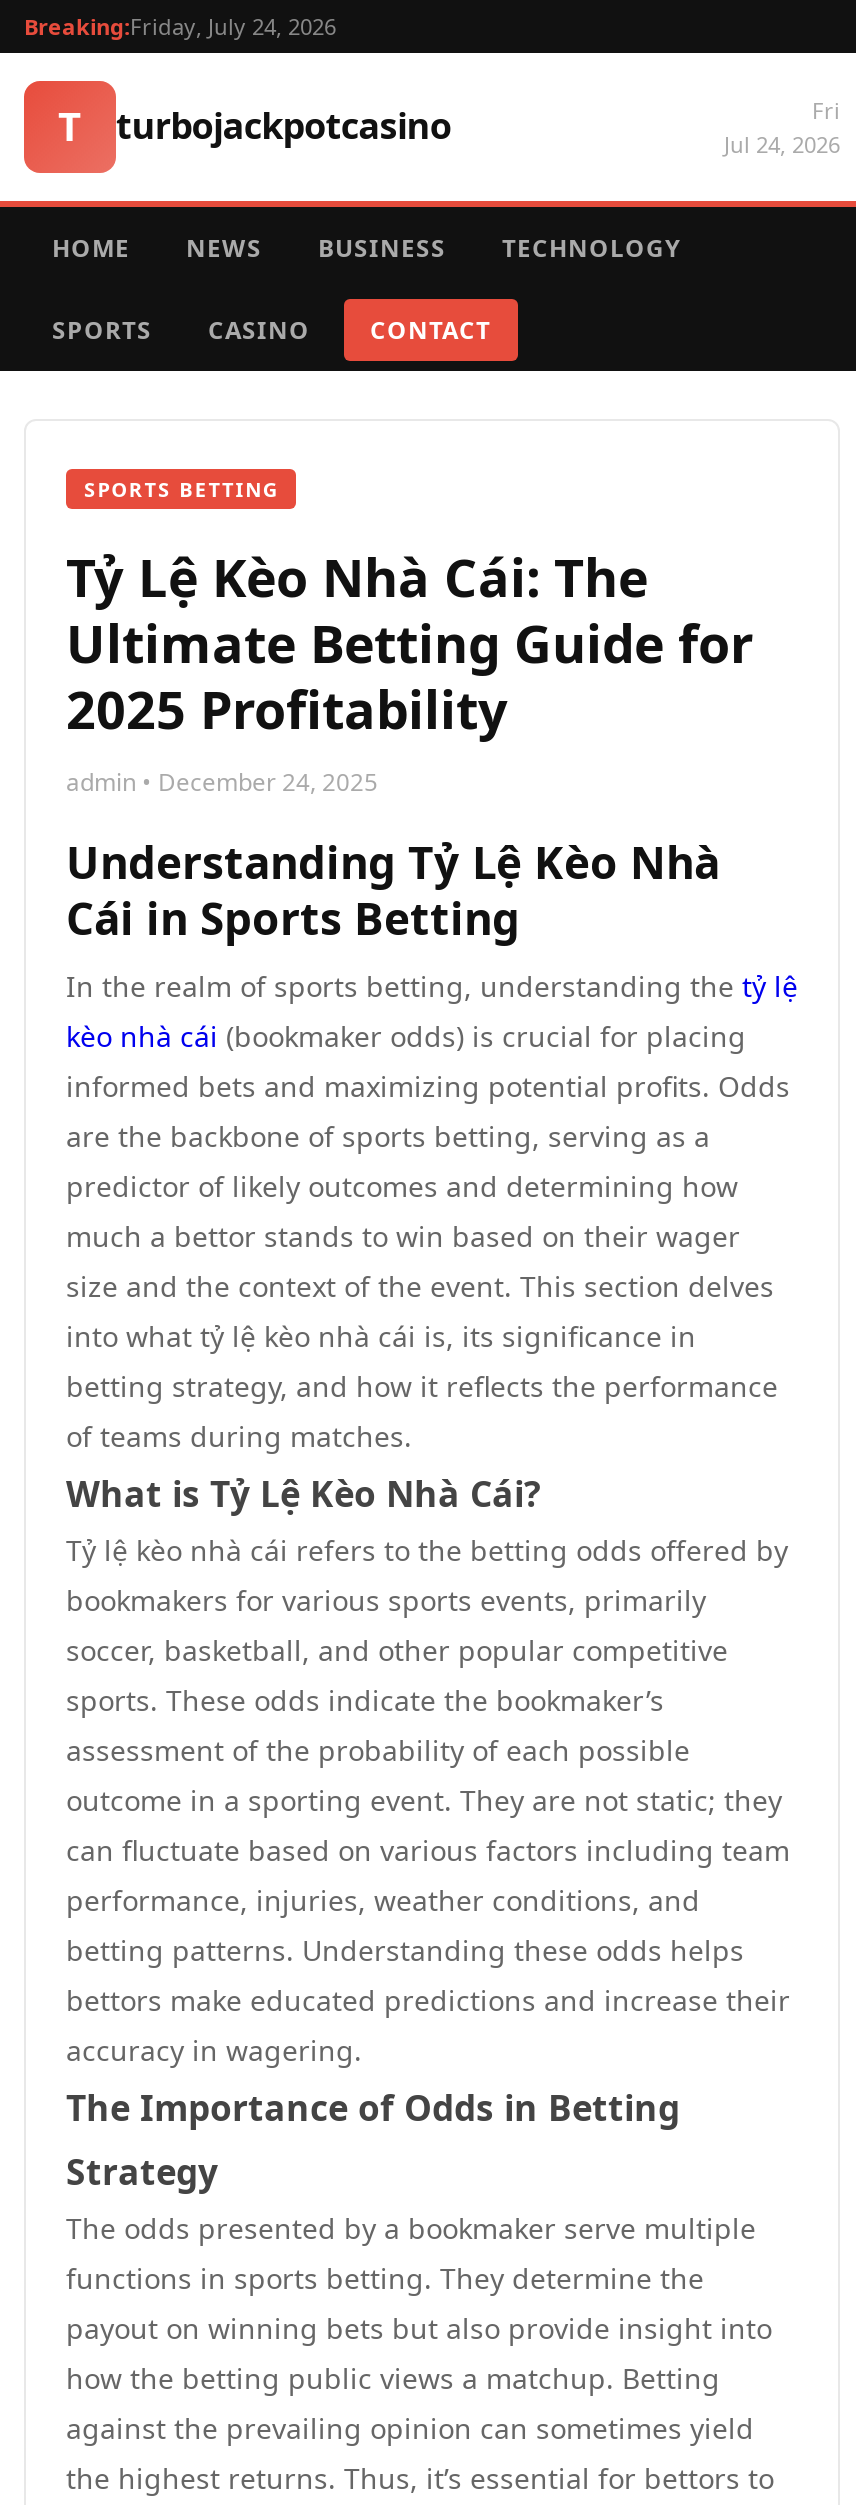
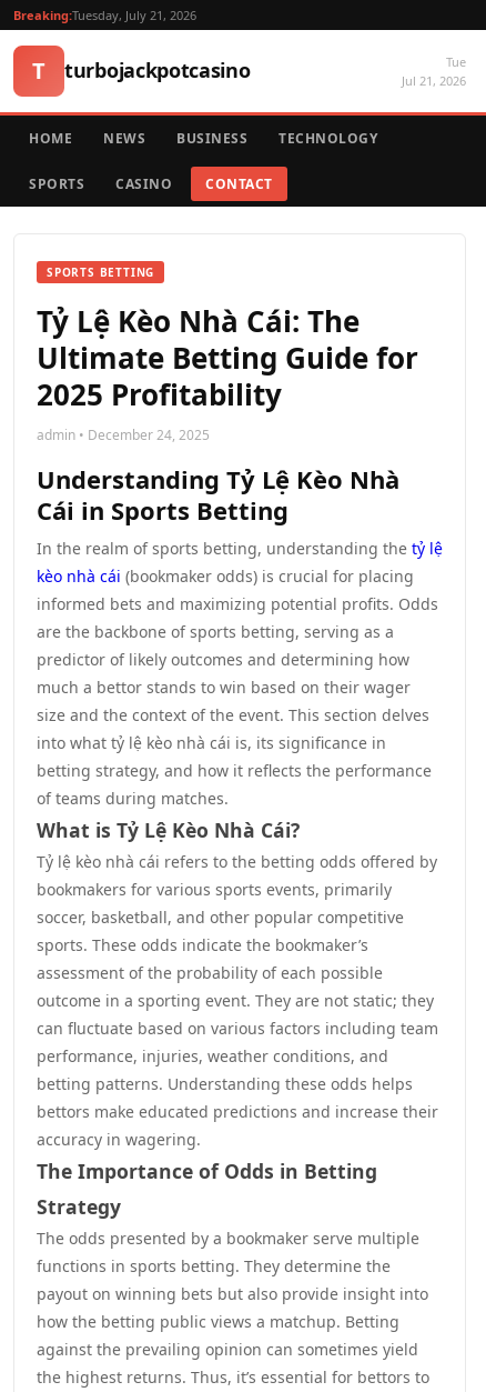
[24,11,336,41] Breaking:Friday, July 24, 2026 -> [13,7,196,23] Breaking:Tuesday, July 21, 2026
[724,95,840,159] Fri | Jul 24, 2026 -> [402,53,466,89] Tue | Jul 21, 2026

